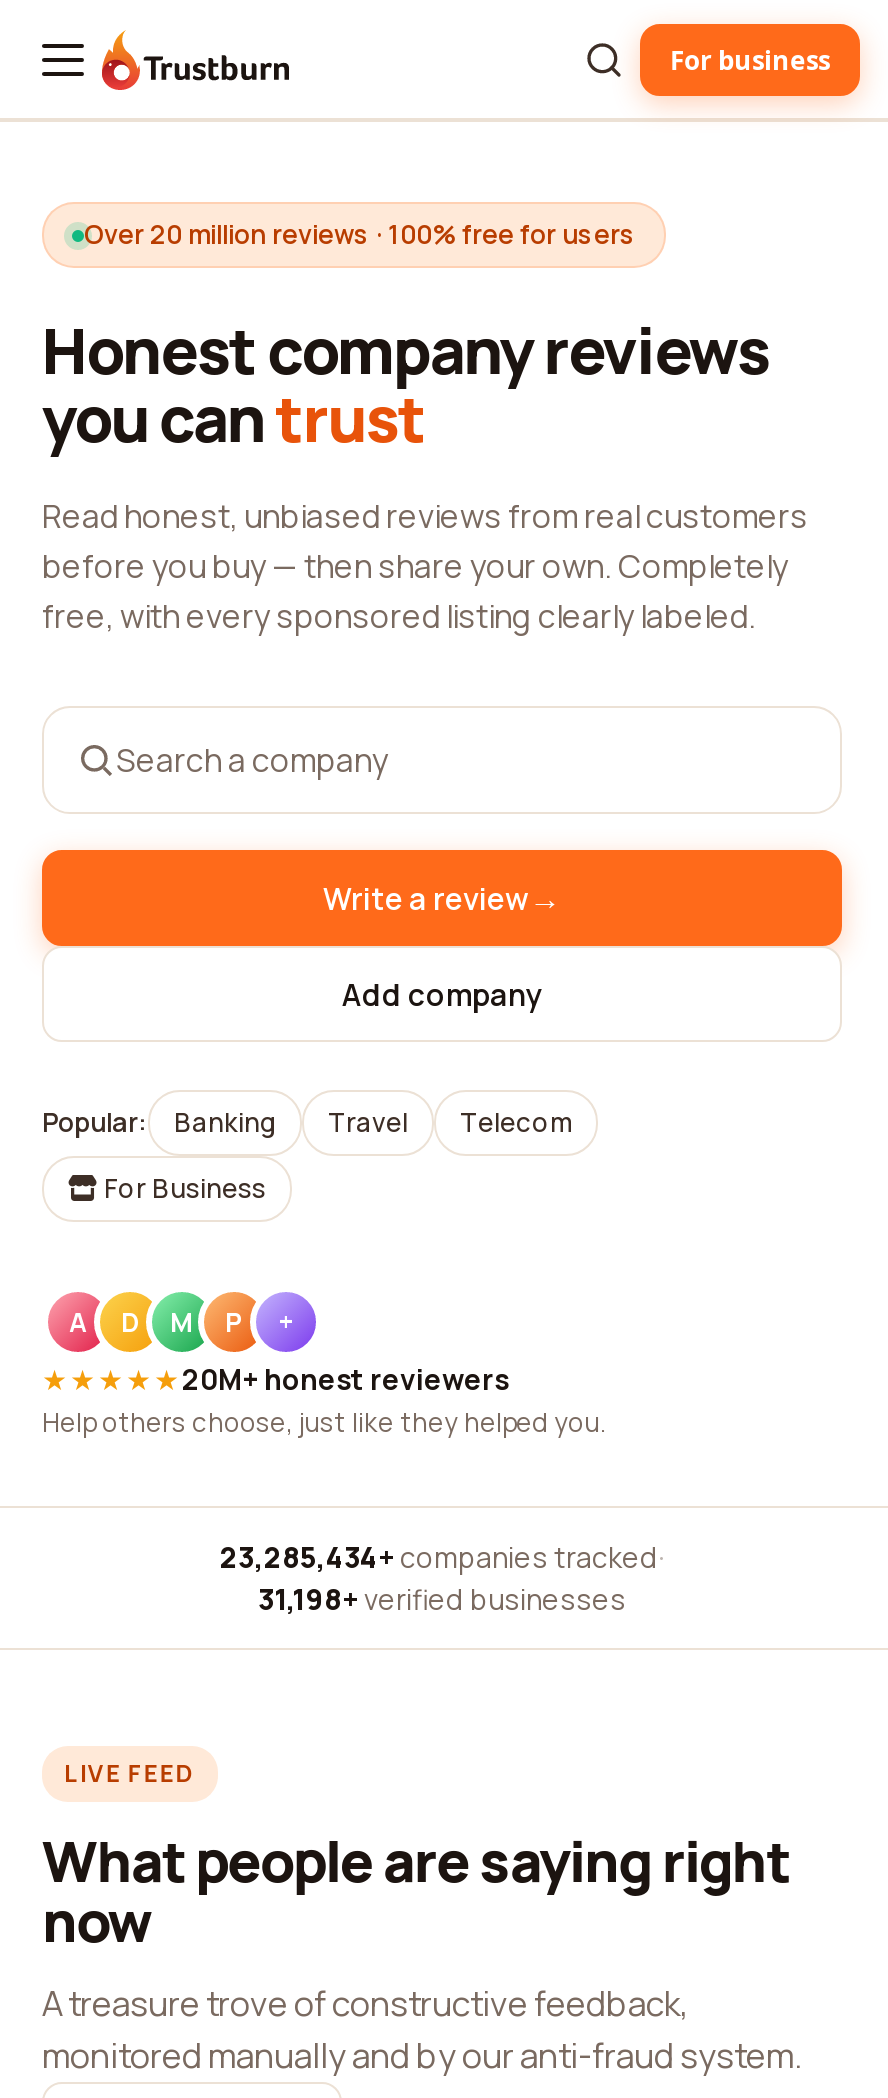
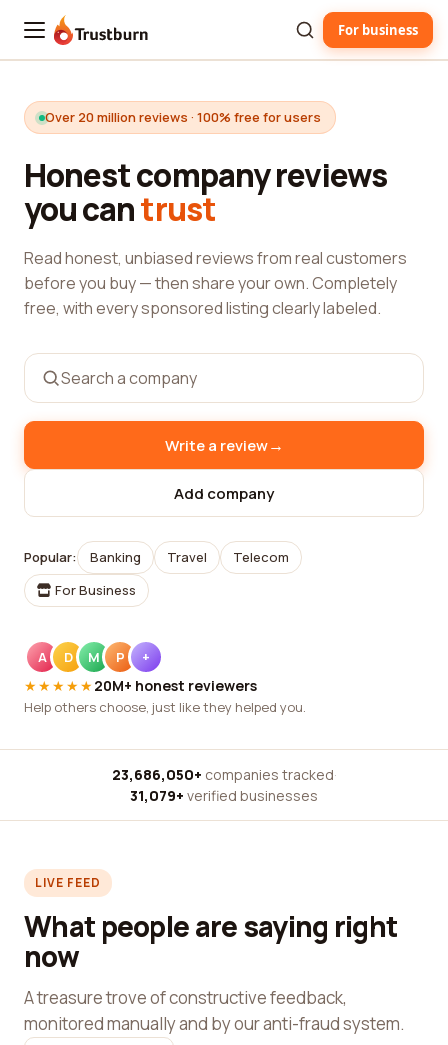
[220,1538,664,1576] 23,285,434+ companies tracked · -> [111,765,336,784] 23,686,050+ companies tracked ·
[258,1580,626,1618] 31,198+ verified businesses -> [130,786,318,805] 31,079+ verified businesses

